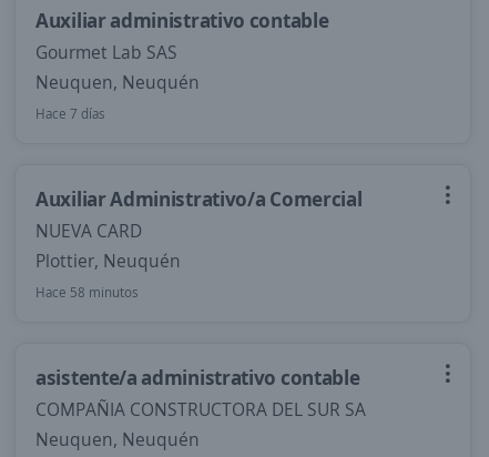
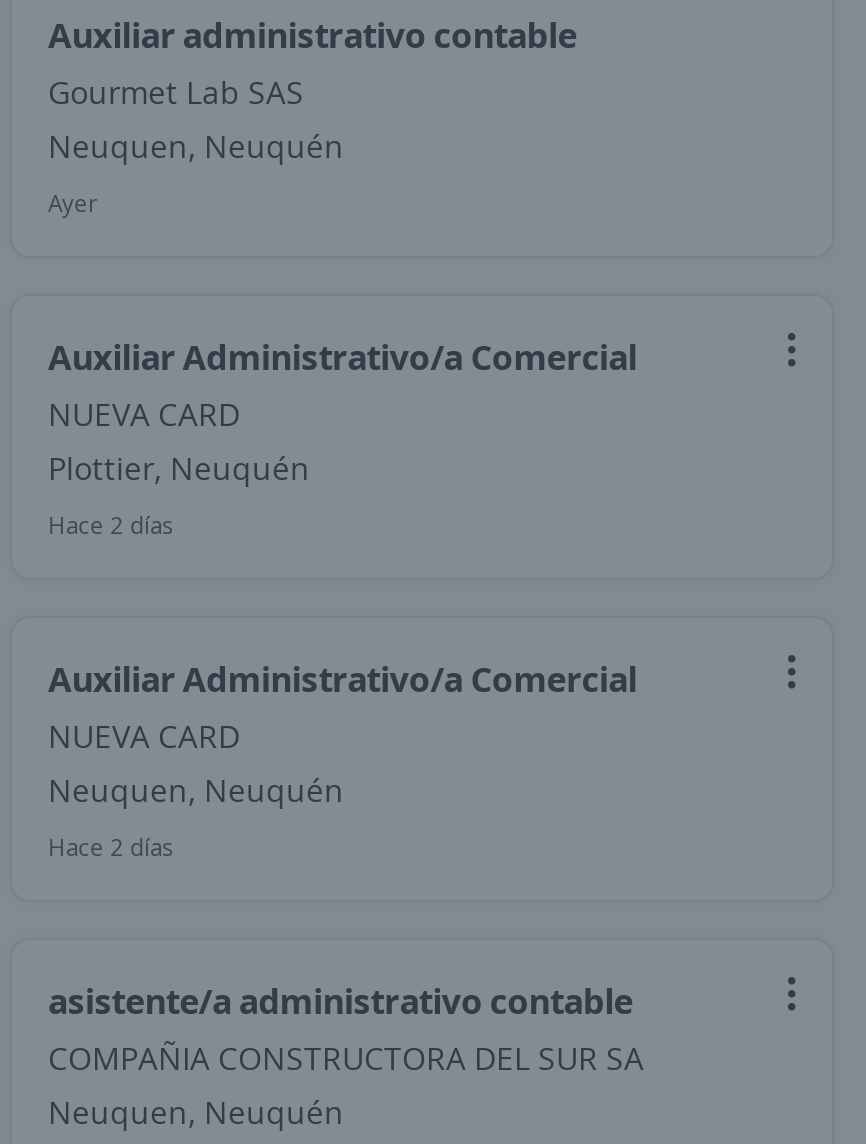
[35,104,105,123] Hace 7 días -> [48,186,98,220] Ayer
[35,283,139,302] Hace 58 minutos -> [48,508,637,864] Hace 2 días | Auxiliar Administrativo/a Comercial | NUEVA CARD | Neuquen, Neuquén | Hace 2 días

